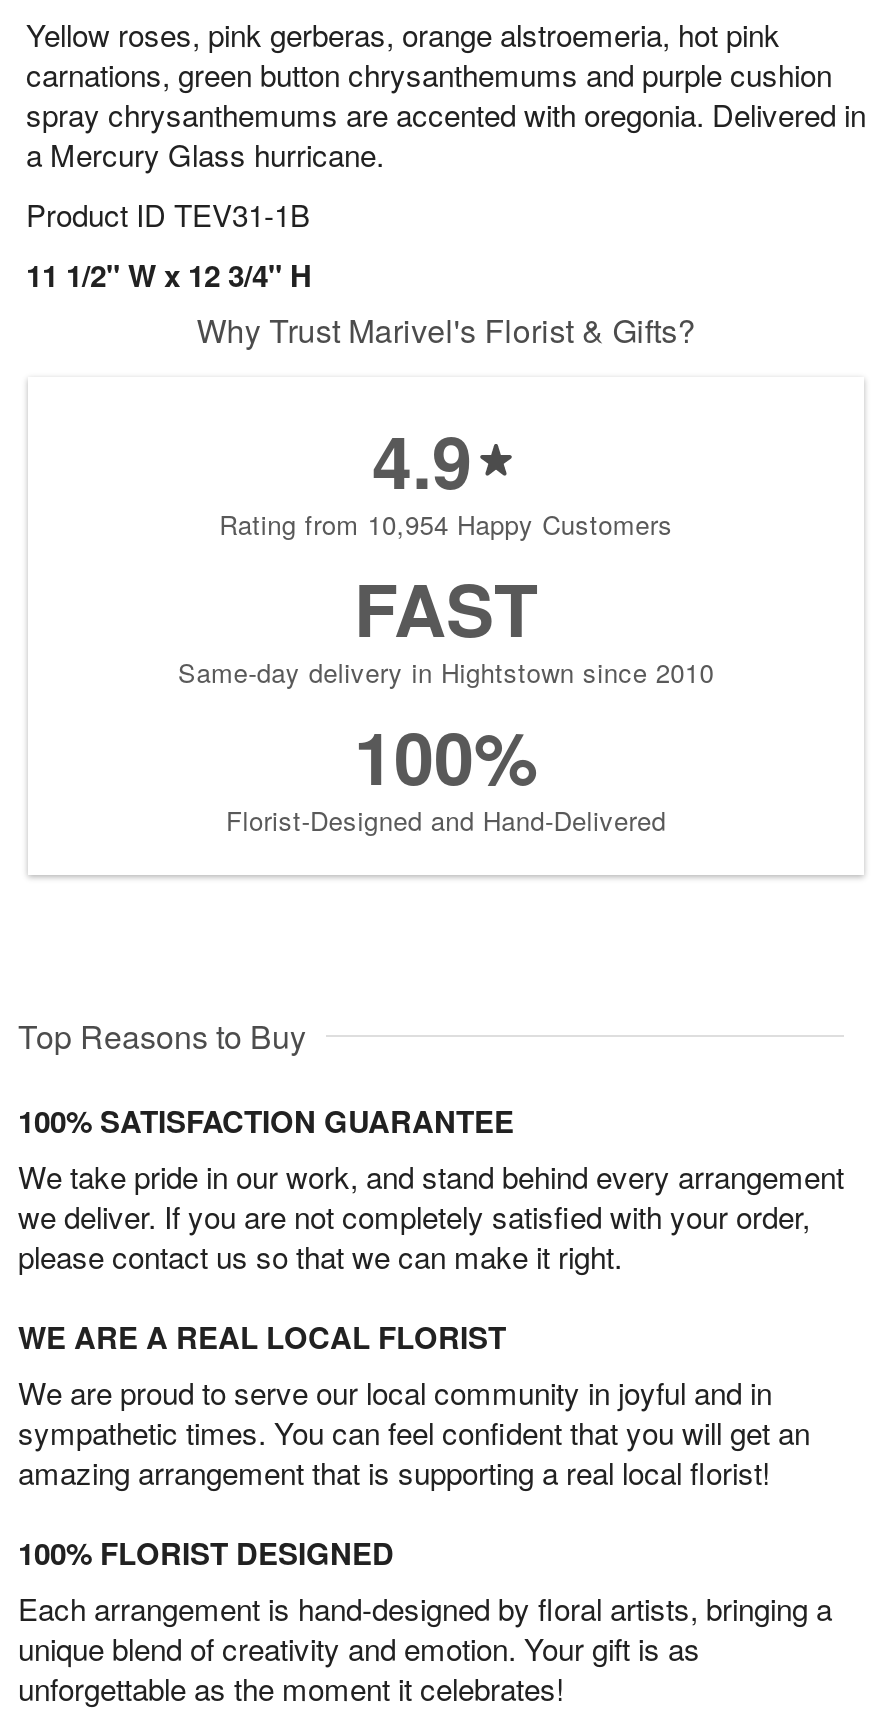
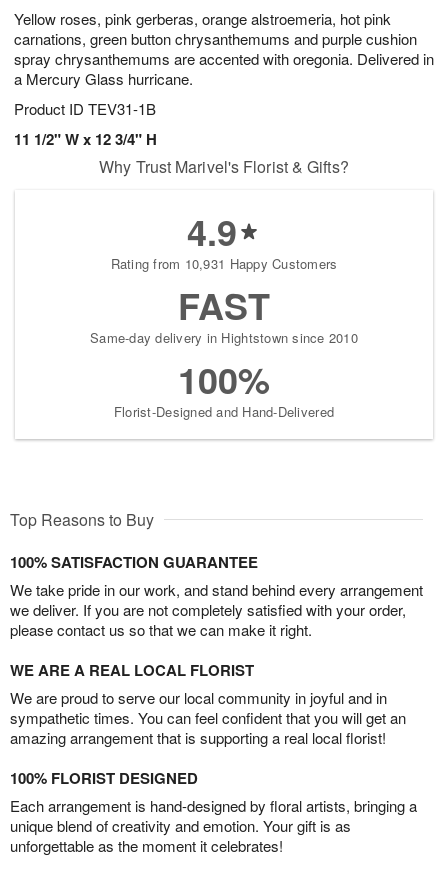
[219,504,673,542] Rating from 10,954 Happy Customers -> [111,254,337,273] Rating from 10,931 Happy Customers

